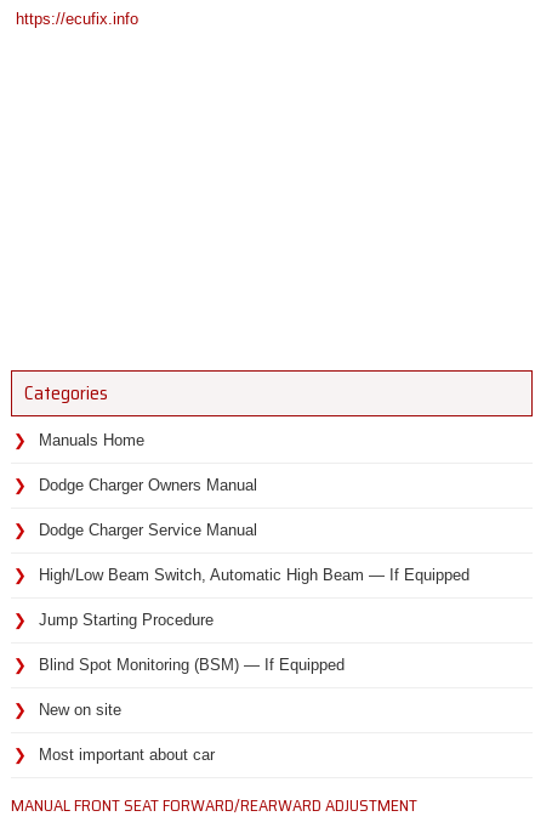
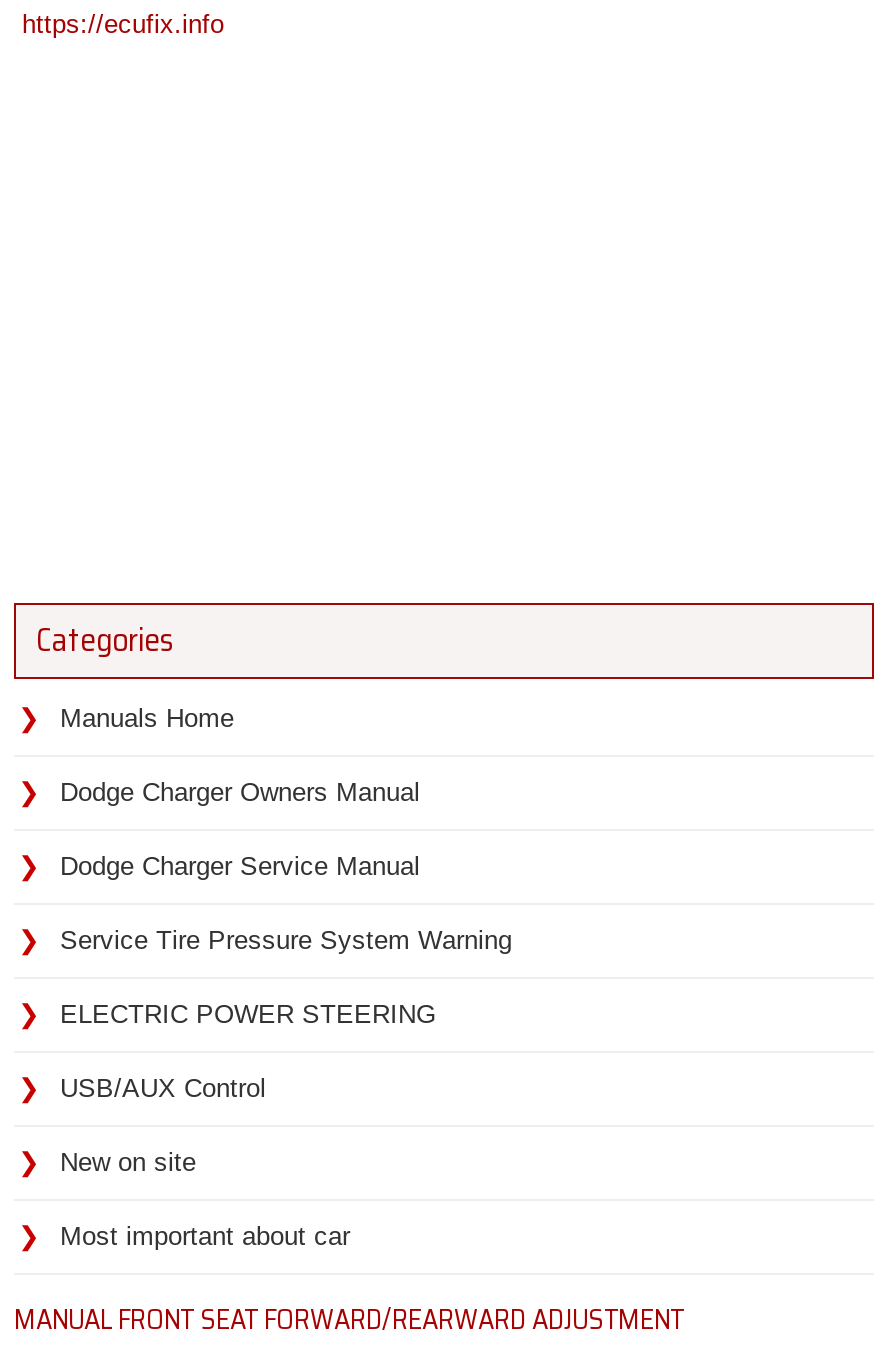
[39,566,469,584] High/Low Beam Switch, Automatic High Beam — If Equipped -> [60,925,512,955] Service Tire Pressure System Warning
[39,611,214,629] Jump Starting Procedure -> [60,999,436,1029] ELECTRIC POWER STEERING
[39,656,345,674] Blind Spot Monitoring (BSM) — If Equipped -> [60,1073,266,1103] USB/AUX Control

